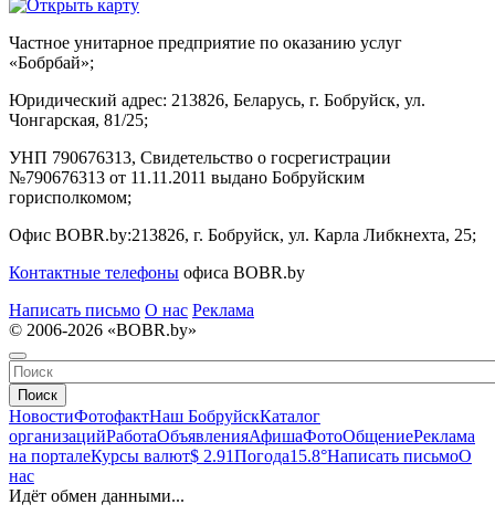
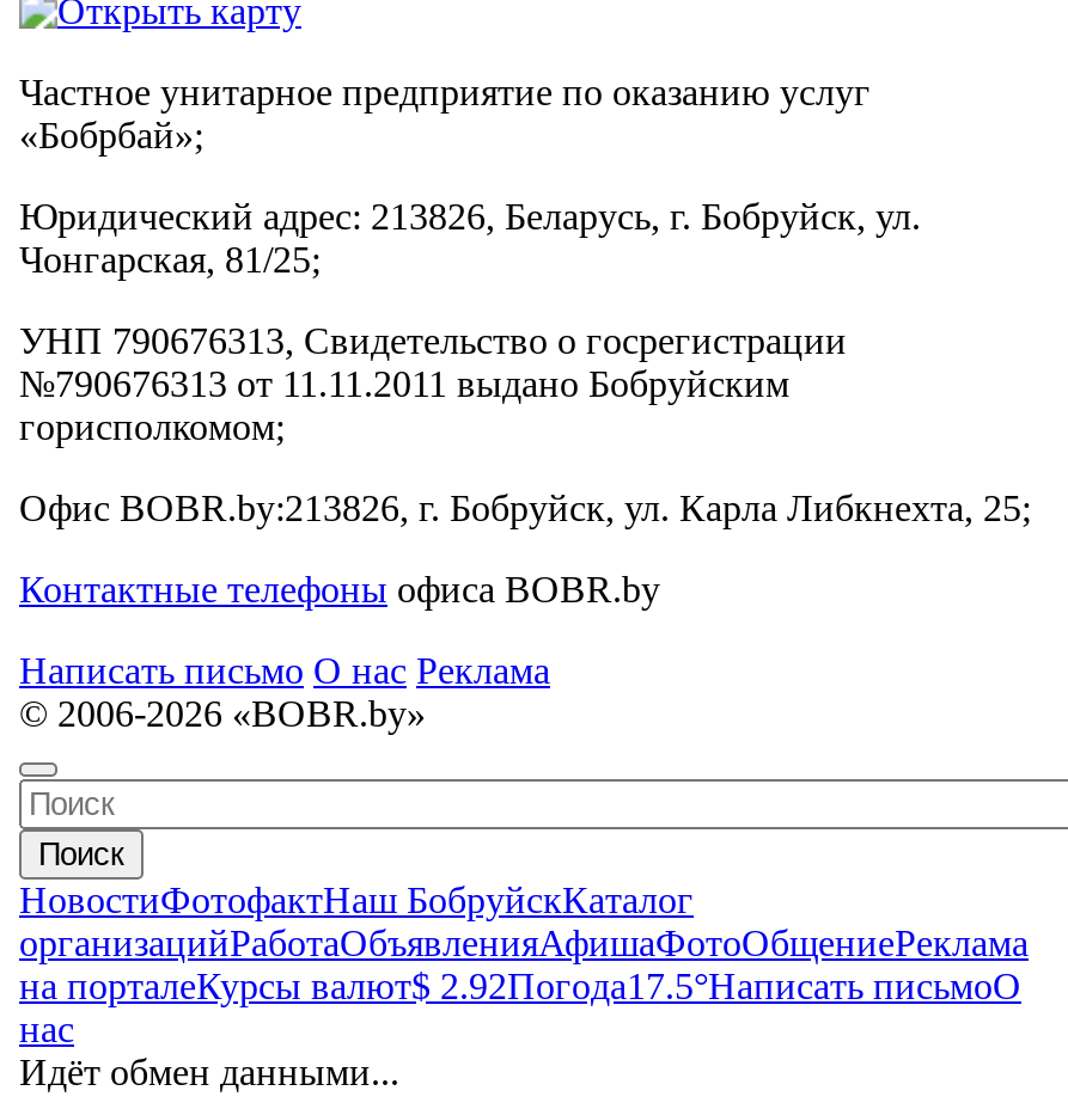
[9,446,472,465] на порталеКурсы валют$ 2.91Погода15.8°Написать письмоО -> [19,965,1021,1006] на порталеКурсы валют$ 2.92Погода17.5°Написать письмоО

